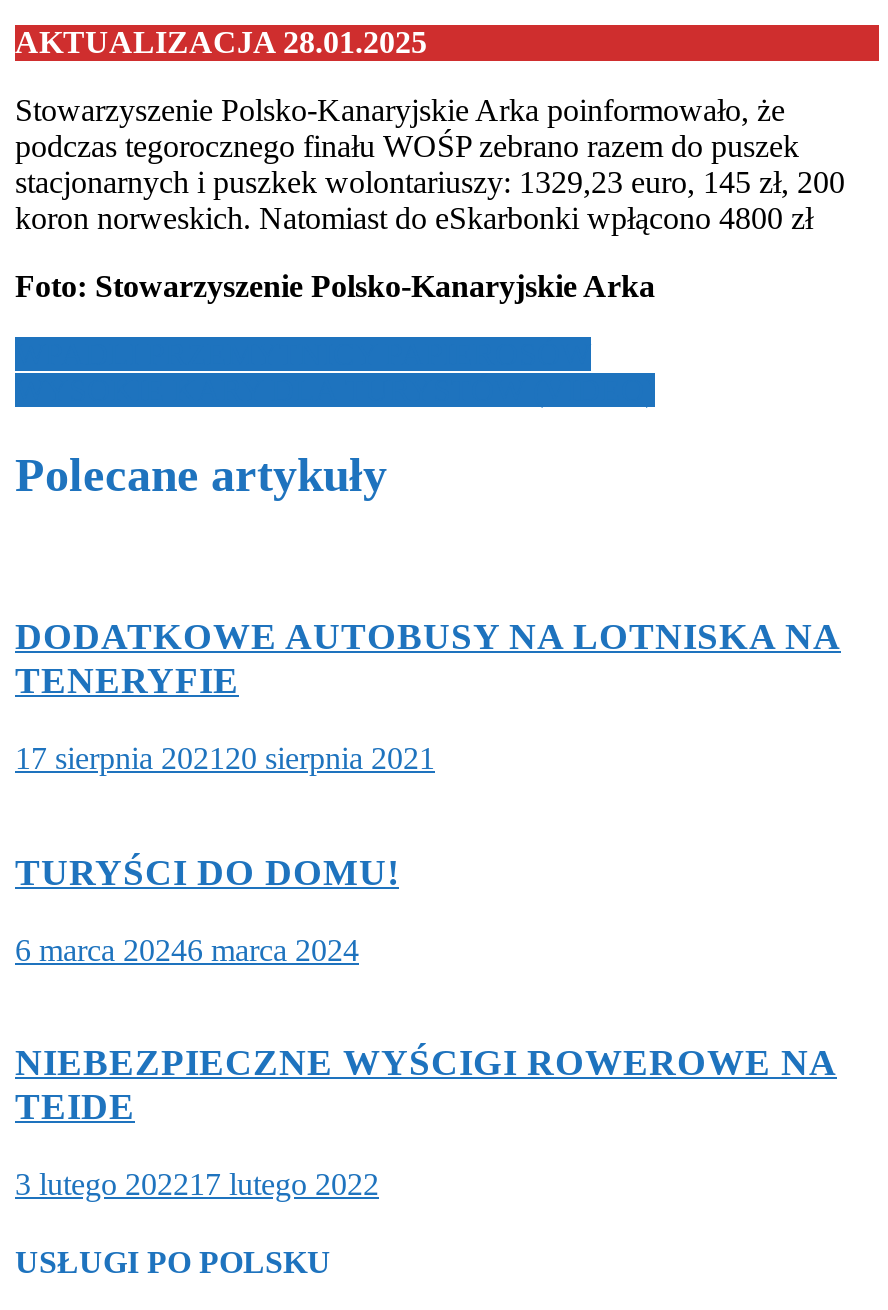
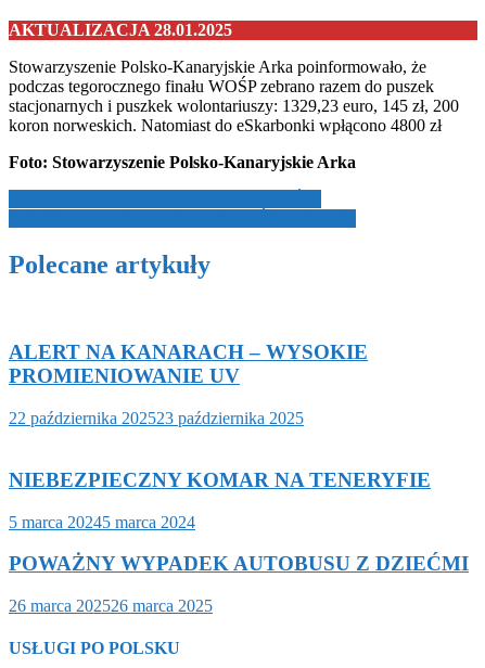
[15,616,841,702] DODATKOWE AUTOBUSY NA LOTNISKA NA | TENERYFIE -> [9,341,368,387] ALERT NA KANARACH – WYSOKIE | PROMIENIOWANIE UV
[15,741,435,775] 17 sierpnia 2021 20 sierpnia 2021 -> [9,409,304,427] 22 października 2025 23 października 2025
[15,851,399,893] TURYŚCI DO DOMU! -> [9,468,431,491] NIEBEZPIECZNY KOMAR NA TENERYFIE
[15,932,359,966] 6 marca 20246 marca 2024 -> [9,512,195,531] 5 marca 20245 marca 2024
[15,1041,837,1127] NIEBEZPIECZNE WYŚCIGI ROWEROWE NA | TEIDE -> [9,552,469,575] POWAŻNY WYPADEK AUTOBUSU Z DZIEĆMI
[15,1167,379,1201] 3 lutego 202217 lutego 2022 -> [9,596,213,615] 26 marca 202526 marca 2025

